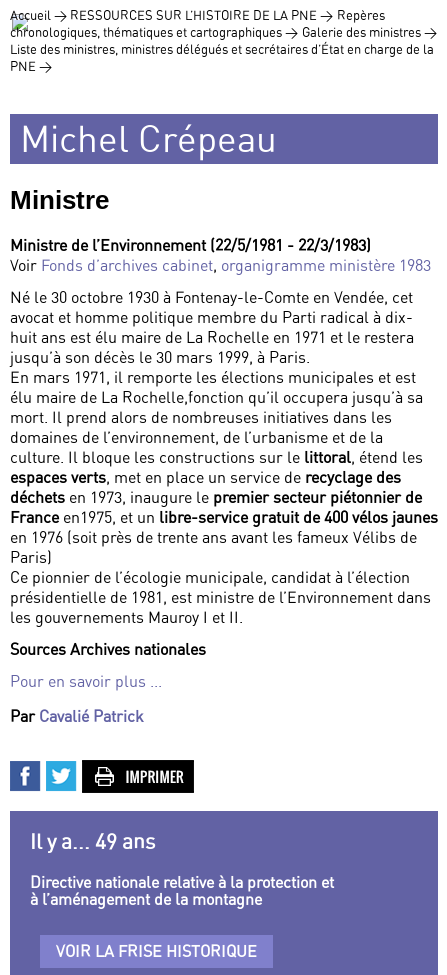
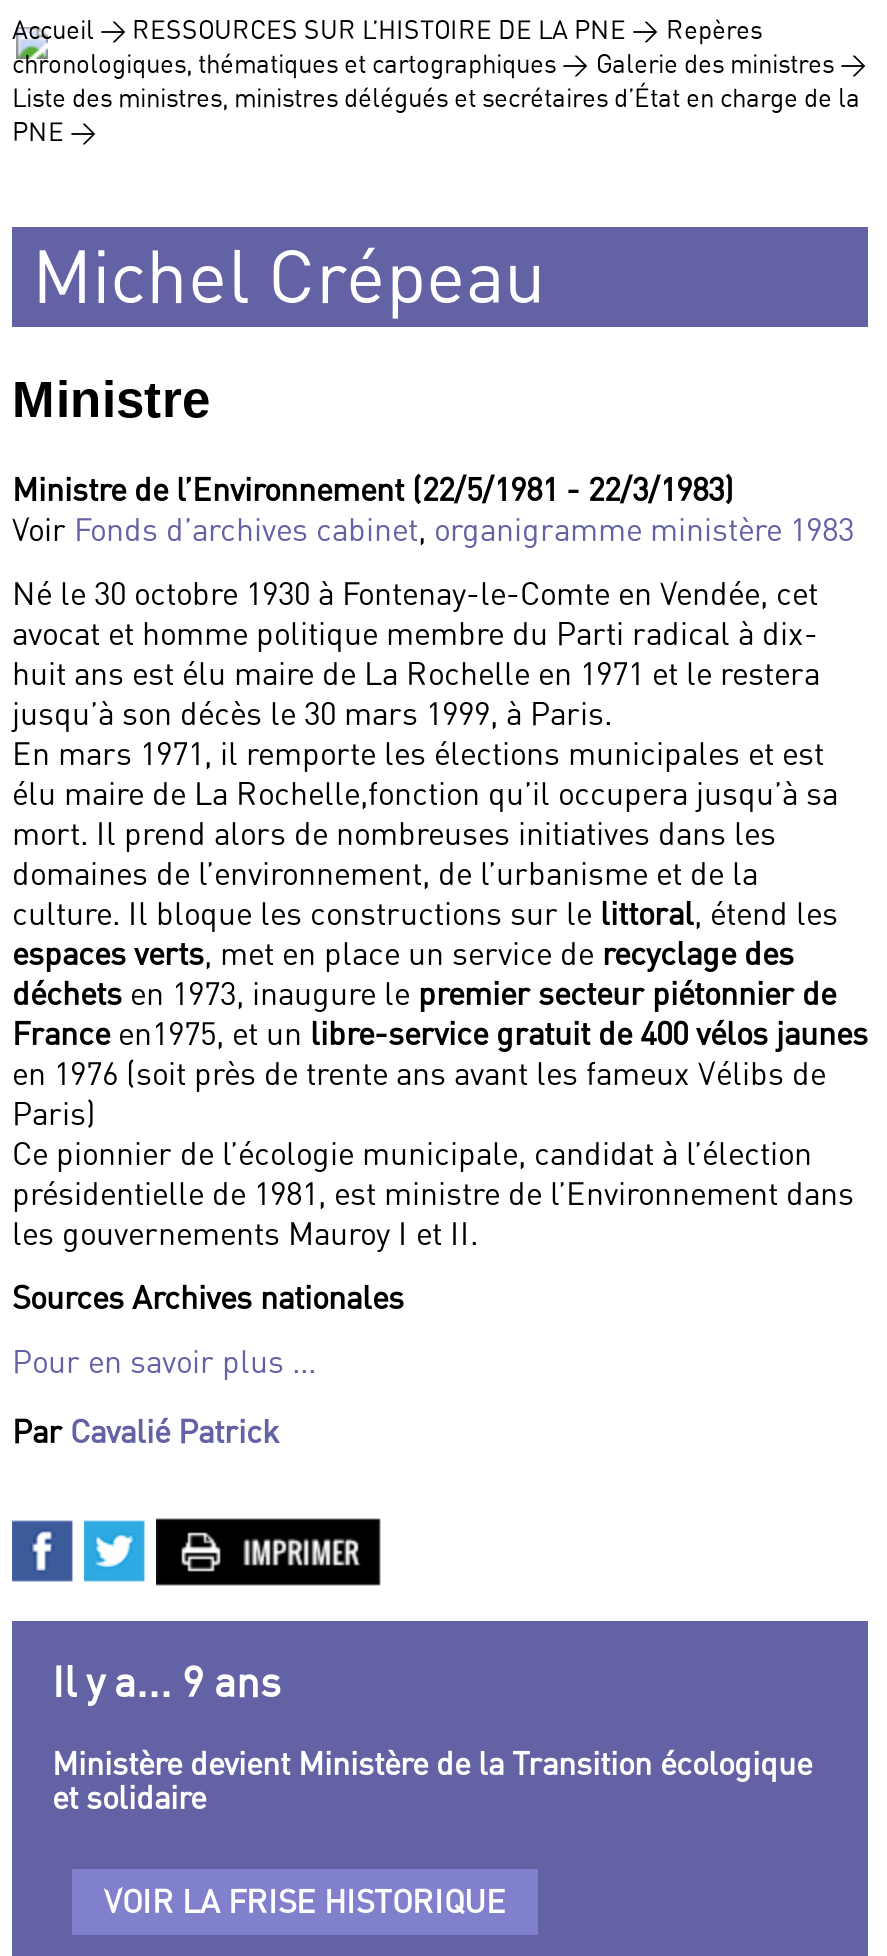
[30,829,155,854] Il y a... 49 ans -> [52,1657,280,1707] Il y a... 9 ans
[30,872,334,909] Directive nationale relative à la protection et | à l’aménagement de la montagne -> [52,1742,812,1816] Ministère devient Ministère de la Transition écologique | et solidaire

